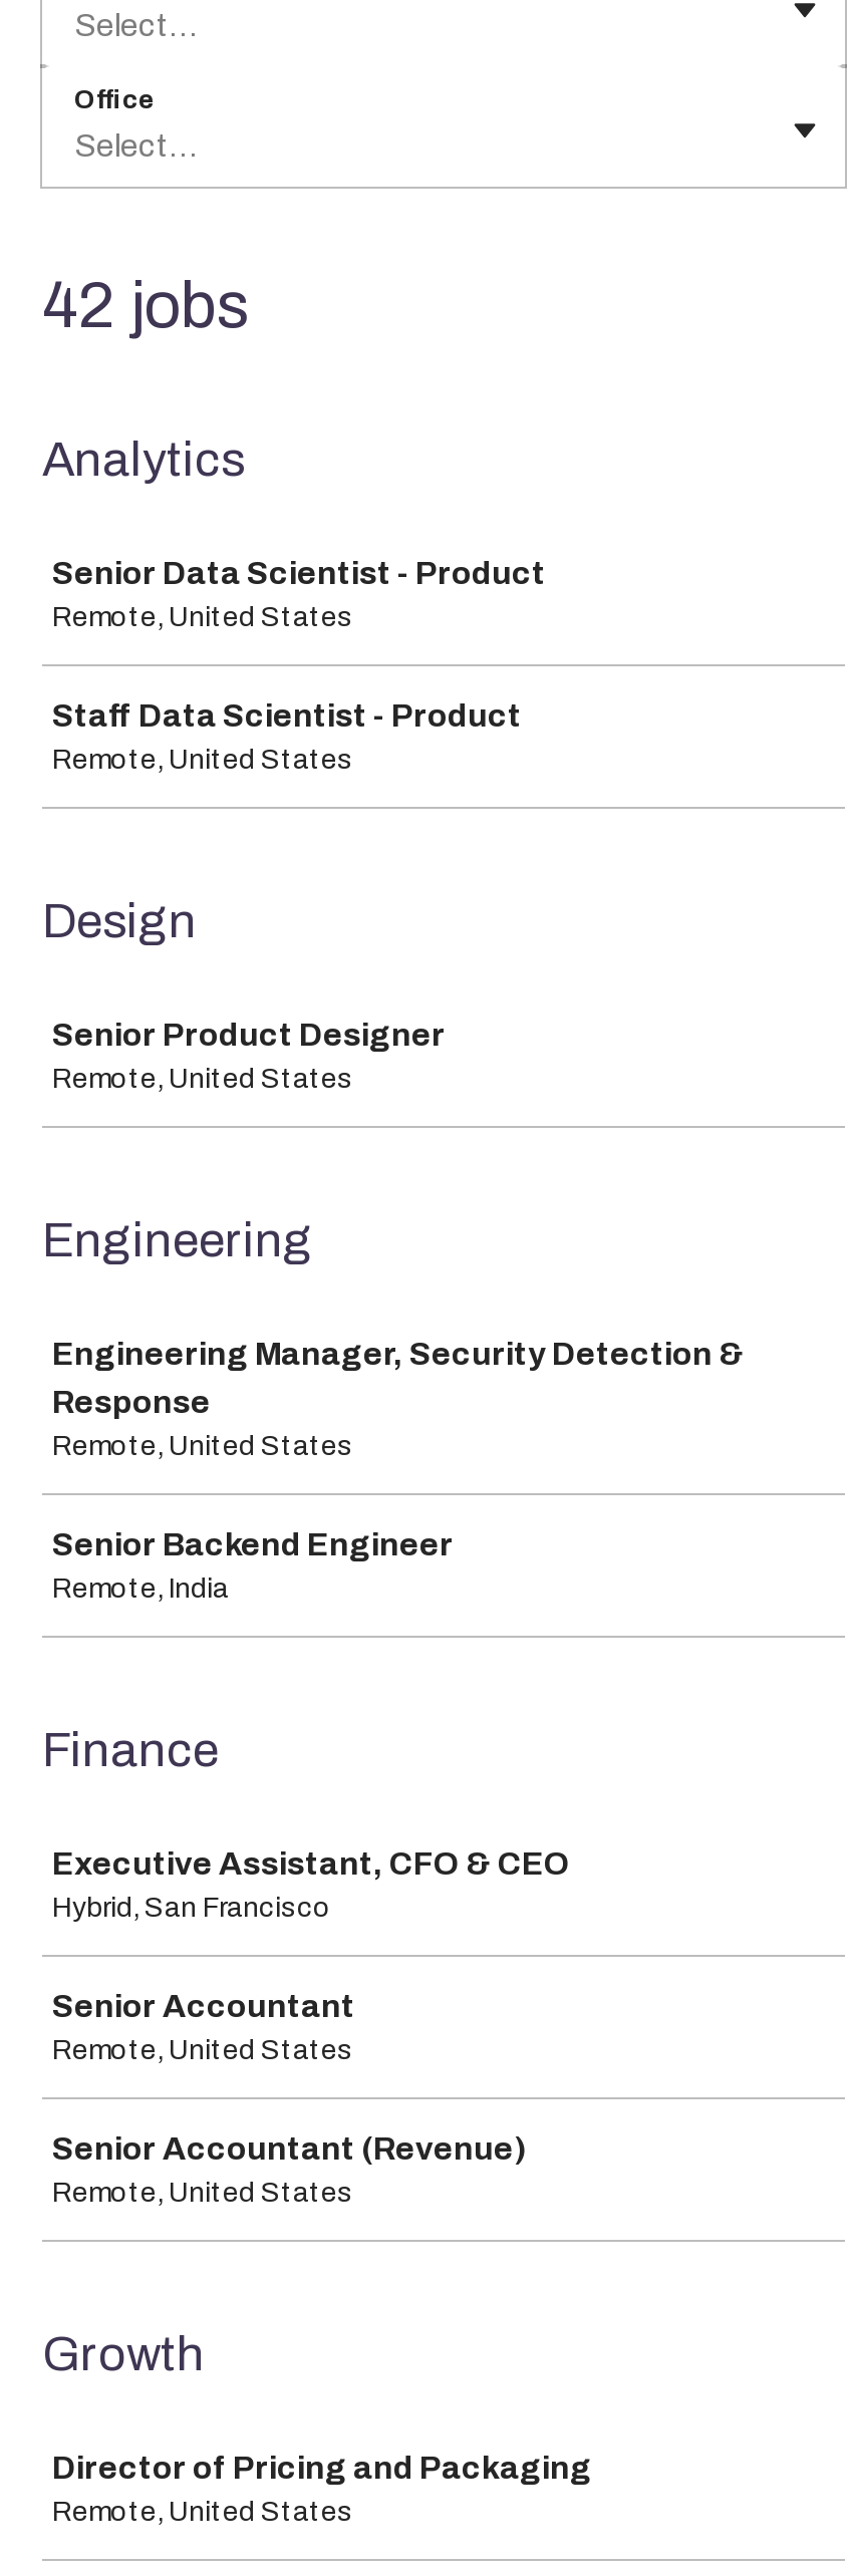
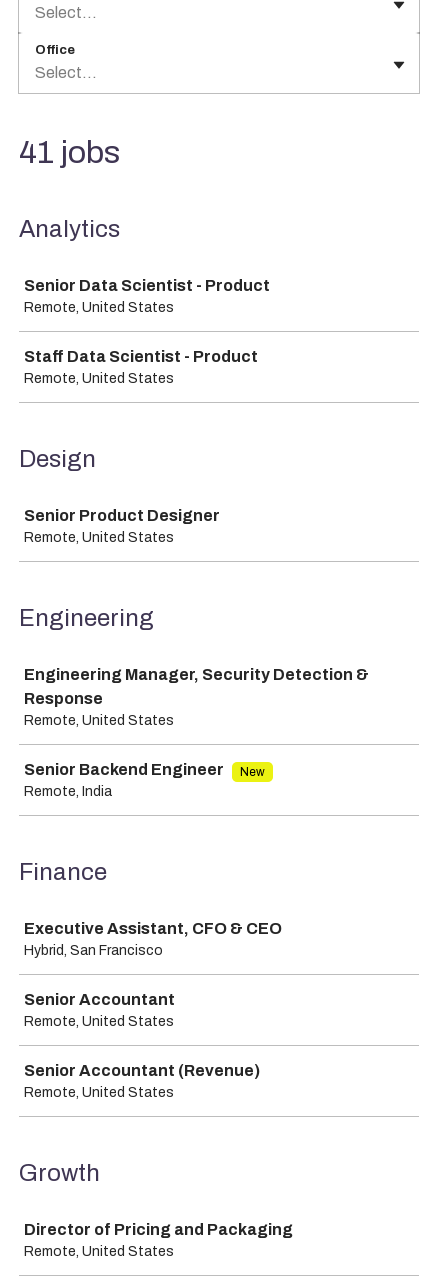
[42,271,249,341] 42 jobs -> [19,135,120,170] 41 jobs
none -> [240,765,265,779] New

